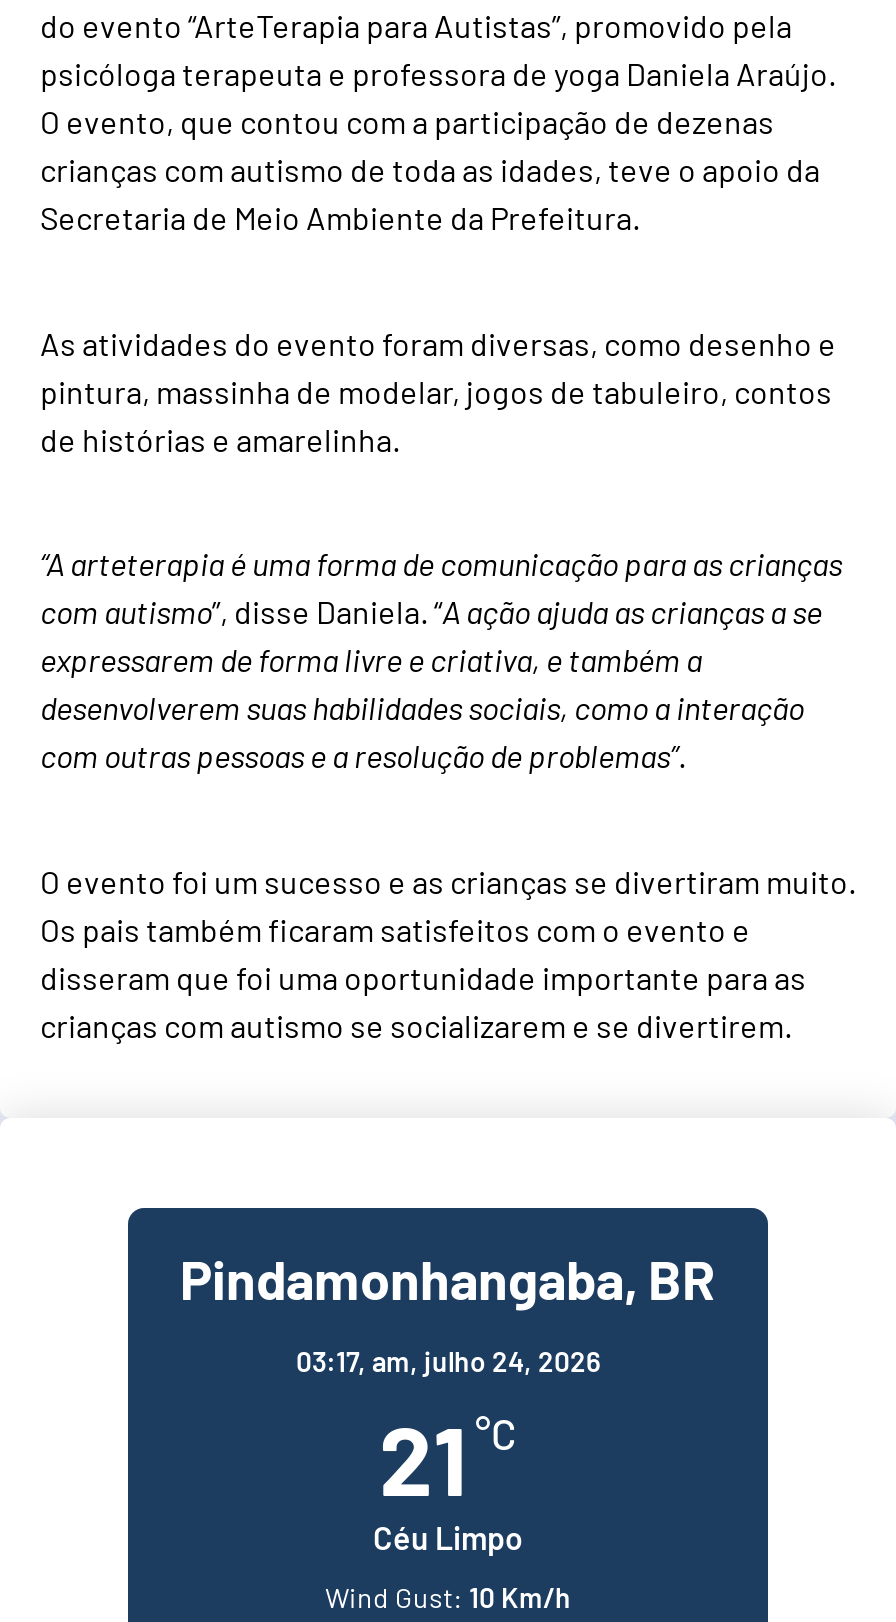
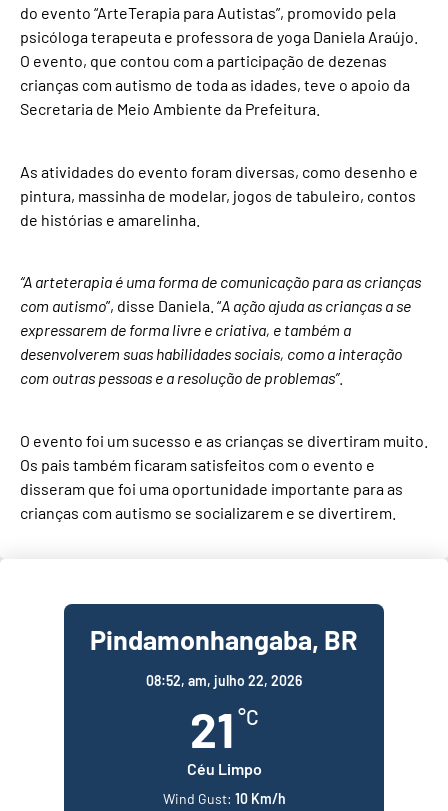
[296,1344,600,1378] 03:17, am, julho 24, 2026 -> [146,672,302,689] 08:52, am, julho 22, 2026

